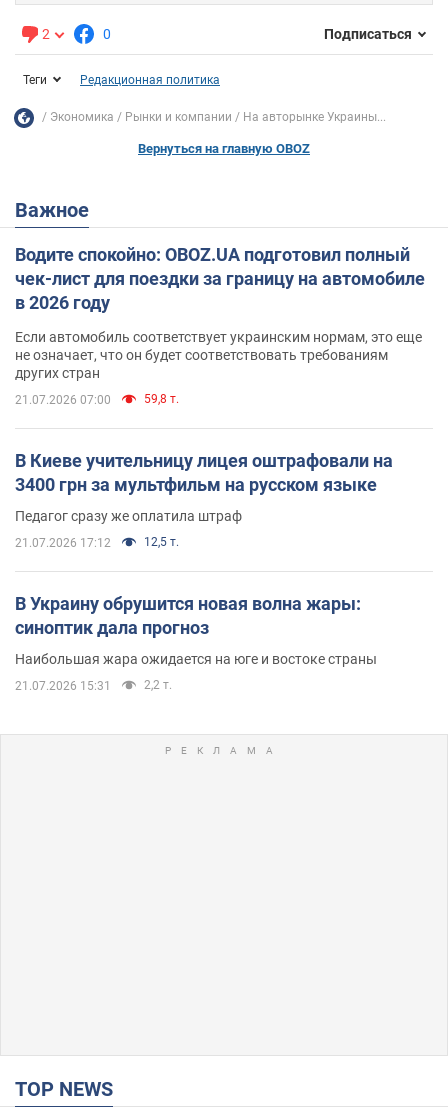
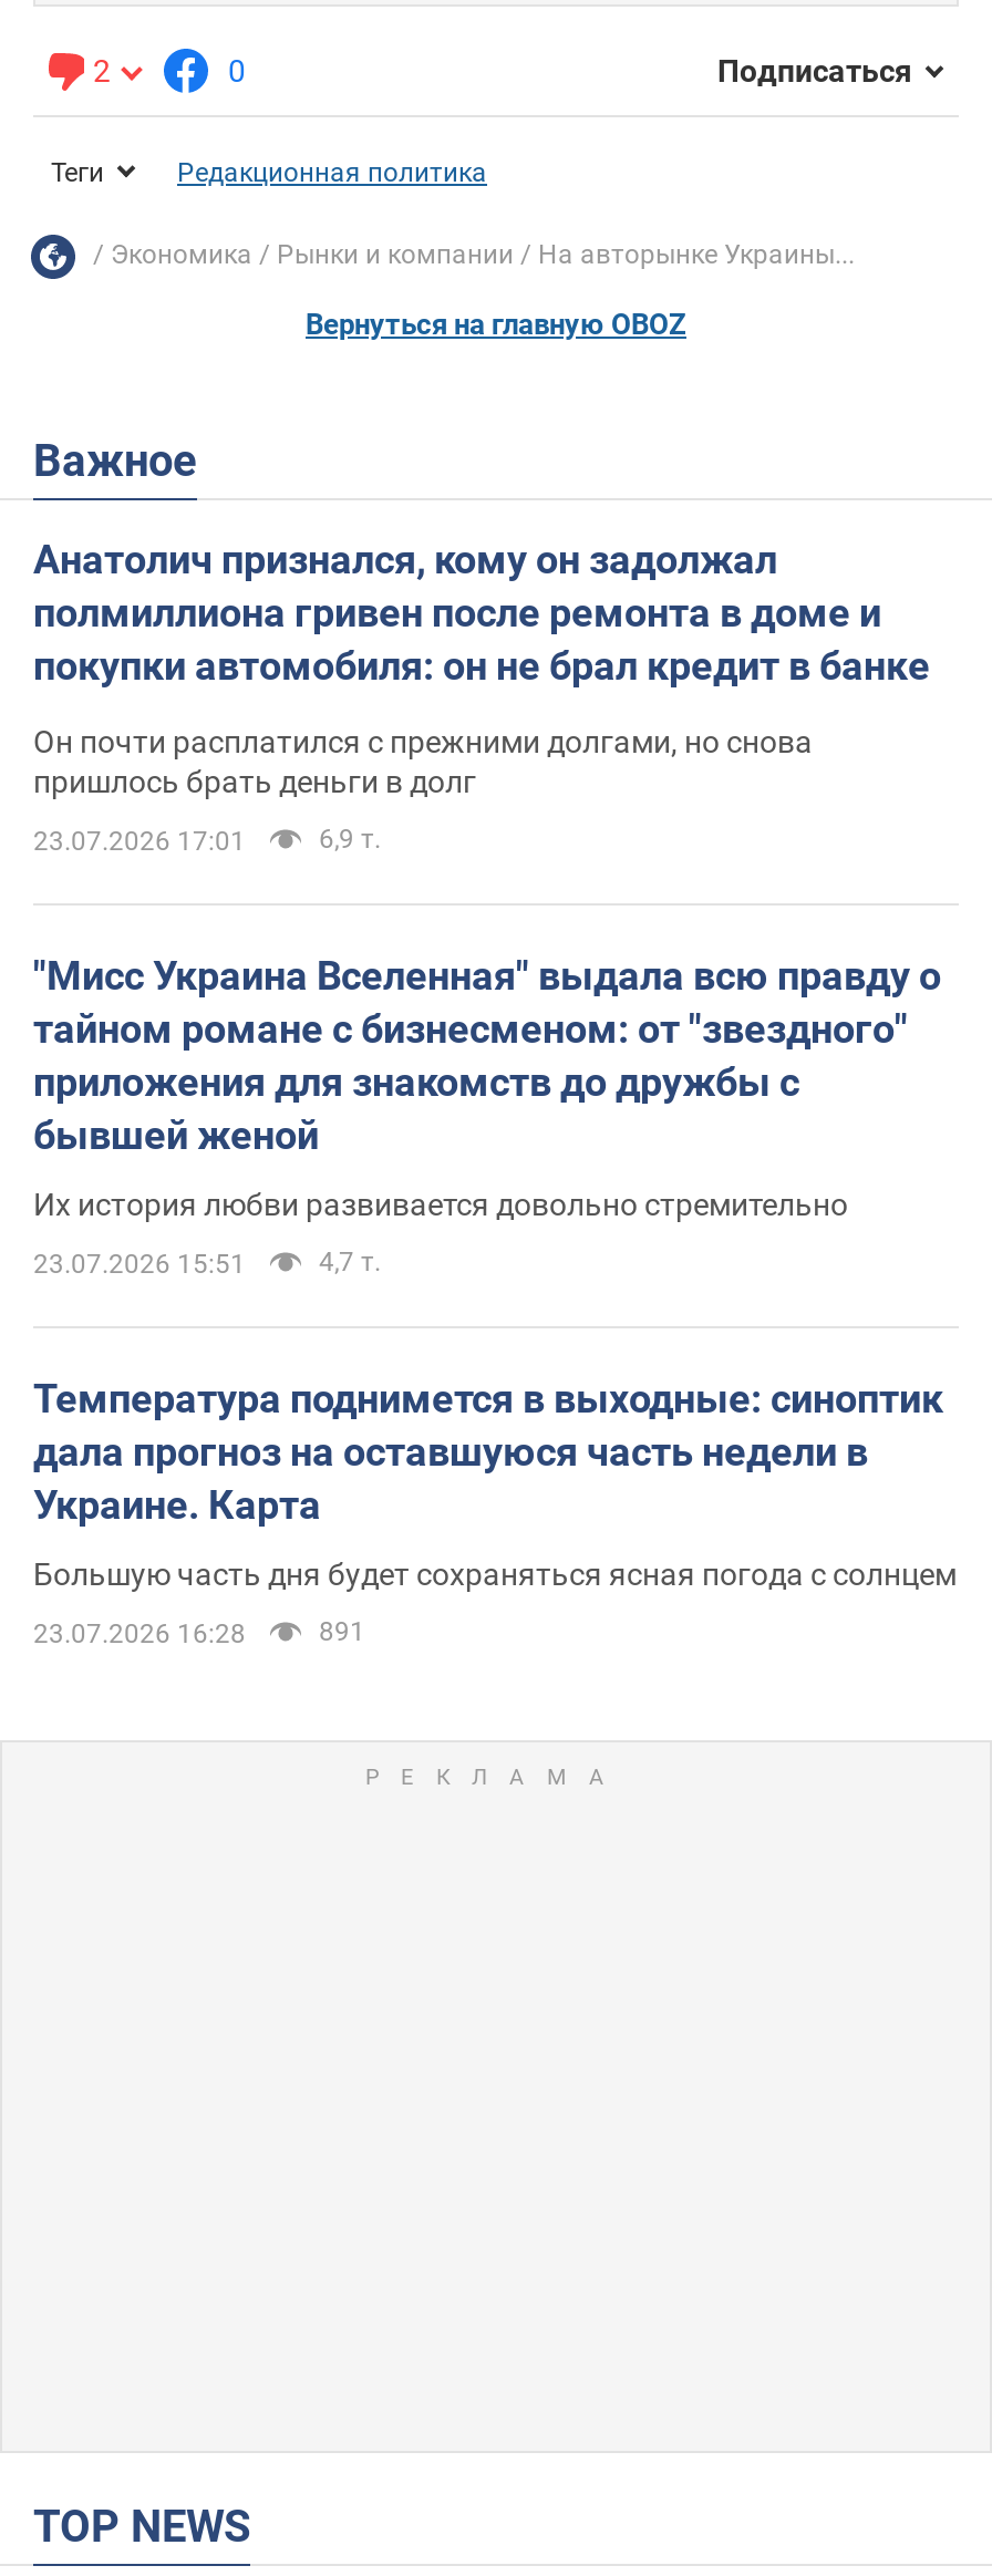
[15,243,425,312] Водите спокойно: OBOZ.UA подготовил полный | чек-лист для поездки за границу на автомобиле | в 2026 году -> [33,535,930,687] Анатолич признался, кому он задолжал | полмиллиона гривен после ремонта в доме и | покупки автомобиля: он не брал кредит в банке
[15,328,422,380] Если автомобиль соответствует украинским нормам, это еще | не означает, что он будет соответствовать требованиям | других стран -> [33,723,813,798] Он почти расплатился с прежними долгами, но снова | пришлось брать деньги в долг
[15,391,179,406] 21.07.2026 07:00 | 59,8 т. -> [33,823,381,856] 23.07.2026 17:01 | 6,9 т.
[15,449,393,494] В Киеве учительницу лицея оштрафовали на | 3400 грн за мультфильм на русском языке -> [33,951,941,1157] "Мисс Украина Вселенная" выдала всю правду о | тайном романе с бизнесменом: от "звездного" | приложения для знакомств до дружбы с | бывшей женой
[15,507,242,523] Педагог сразу же оплатила штраф -> [33,1186,848,1221] Их история любви развивается довольно стремительно
[15,534,179,549] 21.07.2026 17:12 | 12,5 т. -> [33,1245,381,1279] 23.07.2026 15:51 | 4,7 т.
[15,592,361,637] В Украину обрушится новая волна жары: | синоптик дала прогноз -> [33,1374,943,1527] Температура поднимется в выходные: синоптик | дала прогноз на оставшуюся часть недели в | Украине. Карта
[15,650,377,666] Наибольшая жара ожидается на юге и востоке страны -> [33,1555,957,1591] Большую часть дня будет сохраняться ясная погода с солнцем
[15,677,172,692] 21.07.2026 15:31 | 2,2 т. -> [33,1615,365,1648] 23.07.2026 16:28 | 891

